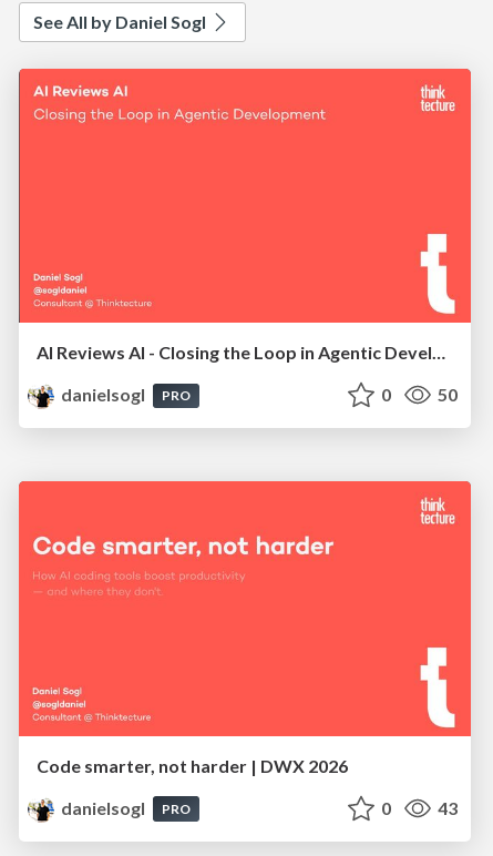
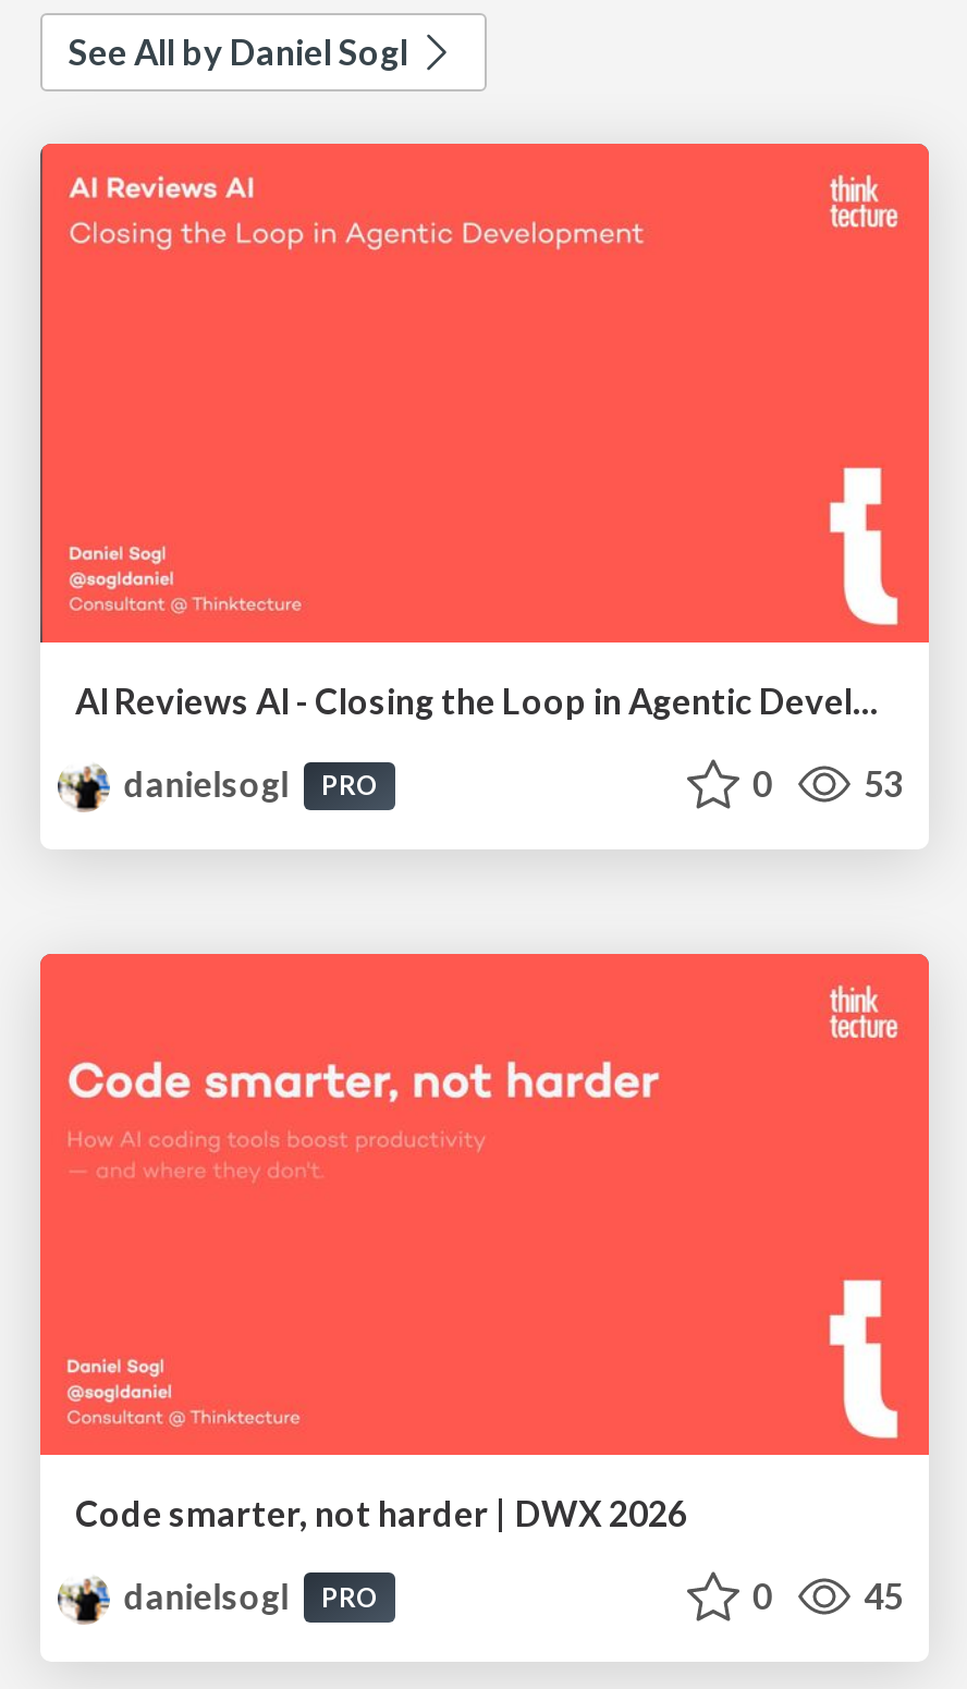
[434,384,458,405] 50 -> [857,763,903,804] 53
[434,797,458,818] 43 -> [857,1574,903,1615] 45

